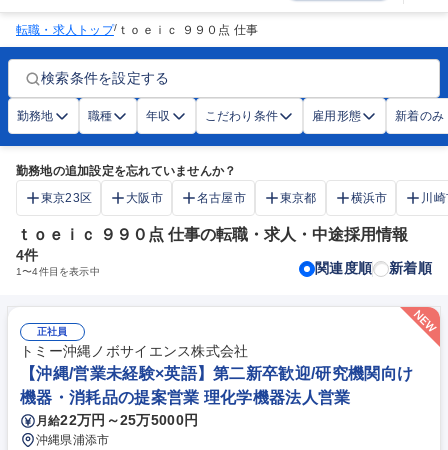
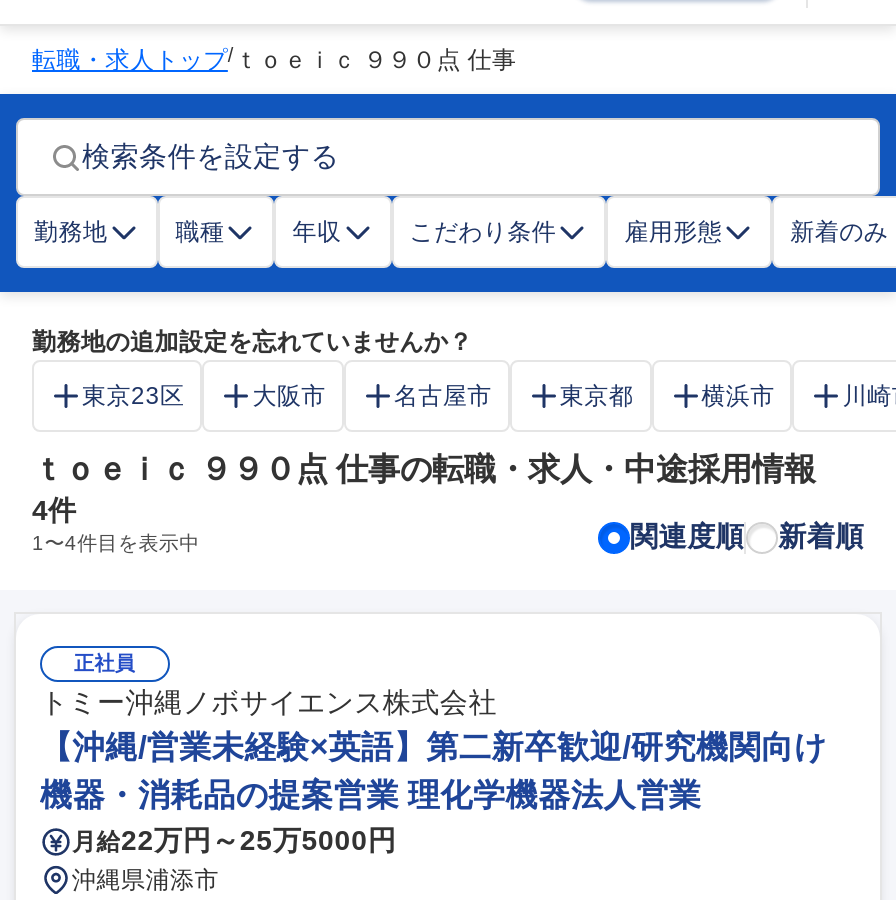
[400,306,441,347] [image] -> none

